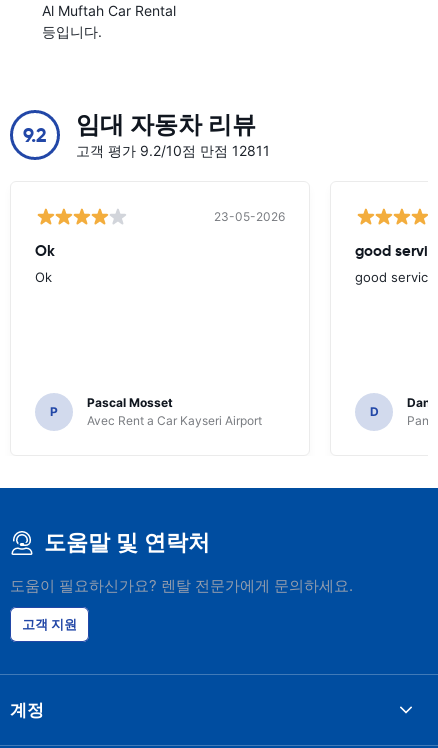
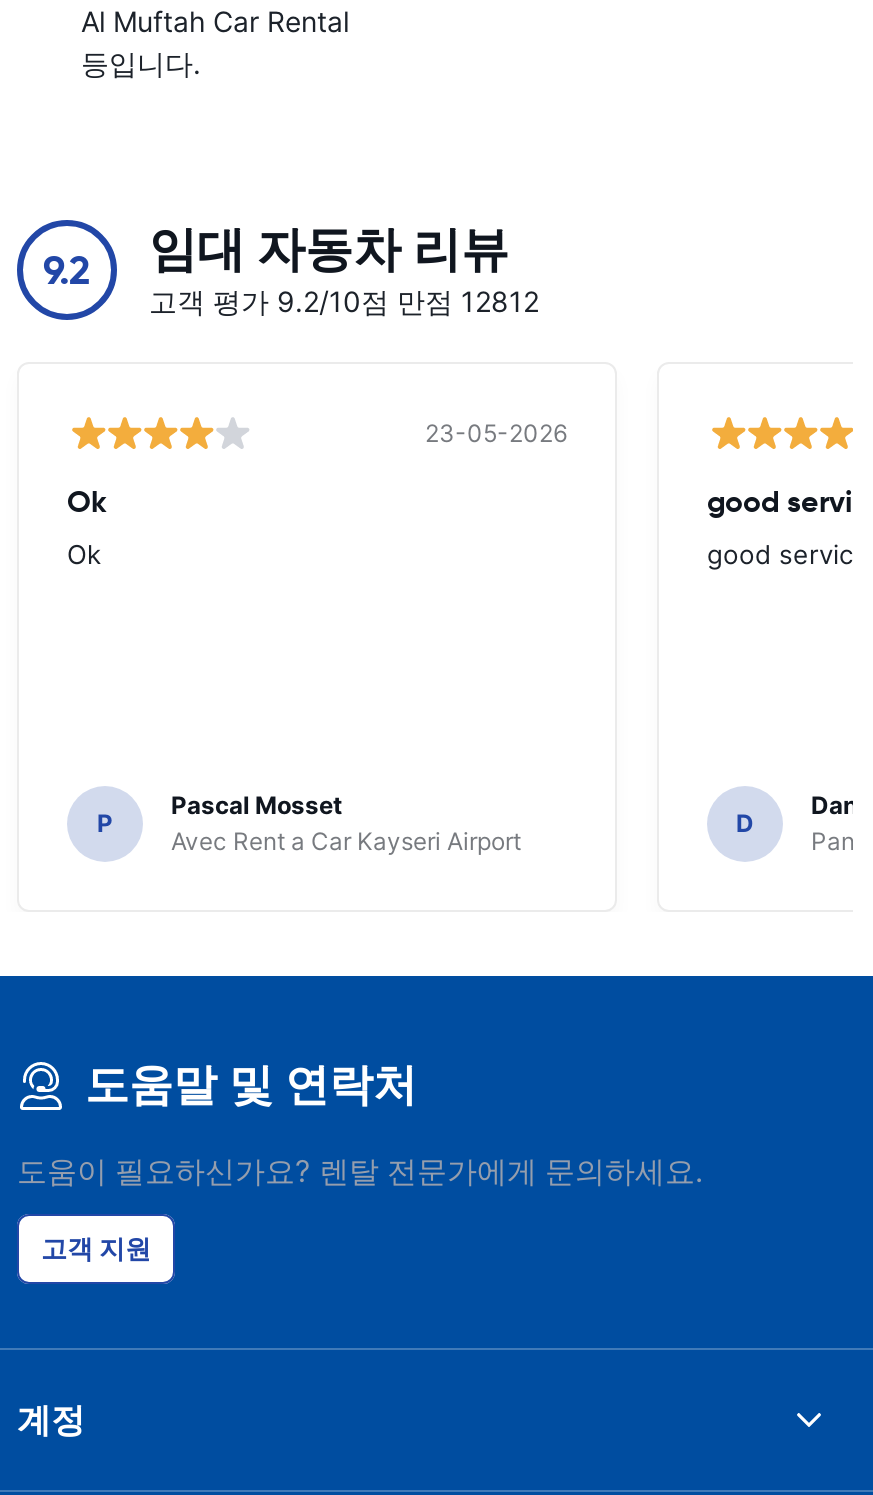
[76,142,270,159] 고객 평가 9.2/10점 만점 12811 -> [149,284,539,318] 고객 평가 9.2/10점 만점 12812

